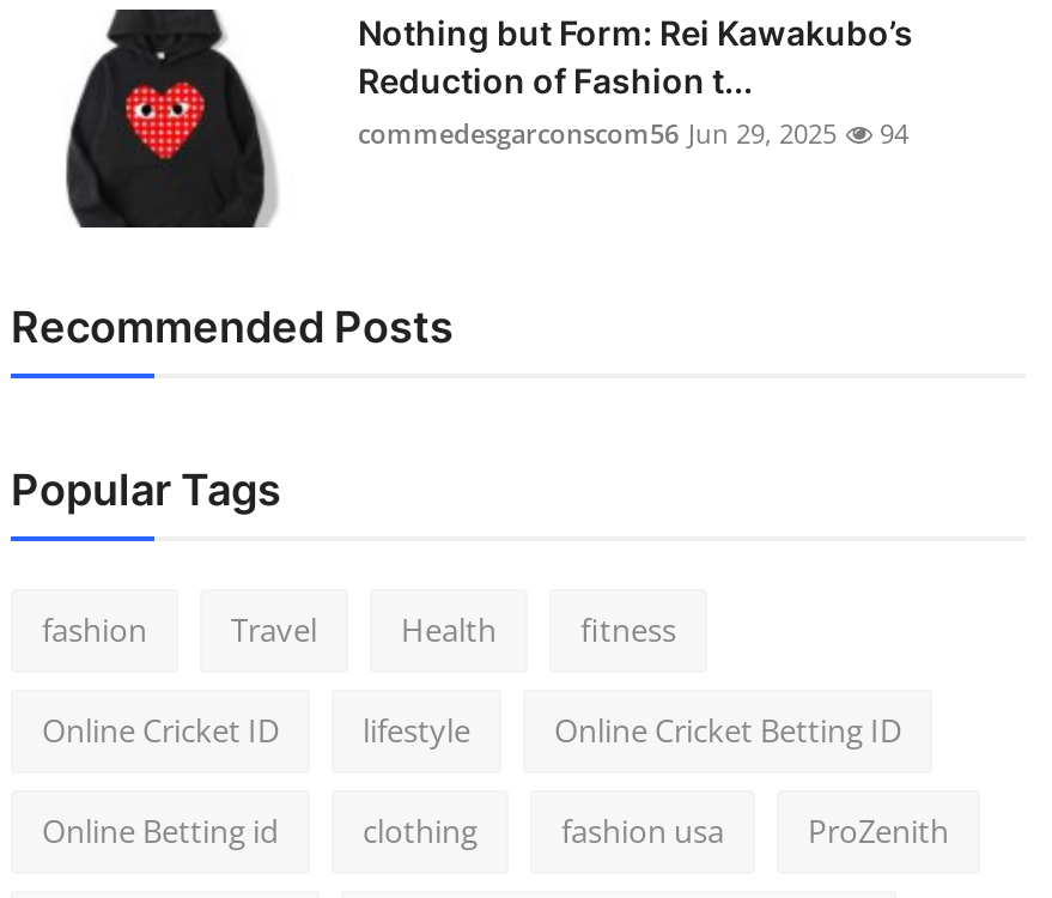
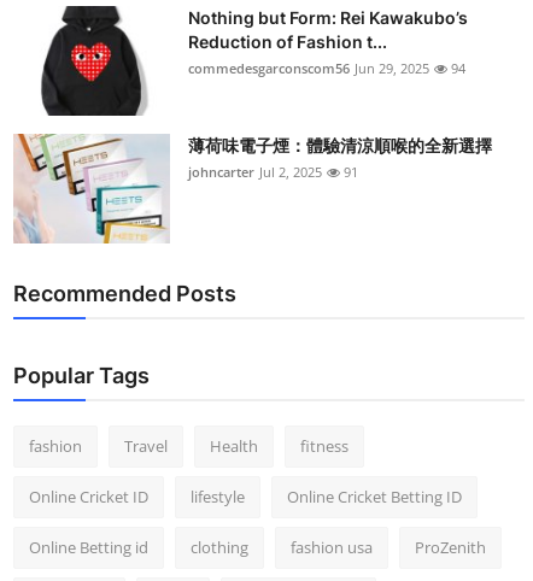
none -> [13,133,492,245] [image] | 薄荷味電子煙：體驗清涼順喉的全新選擇 | johncarter Jul 2, 2025 | 91

